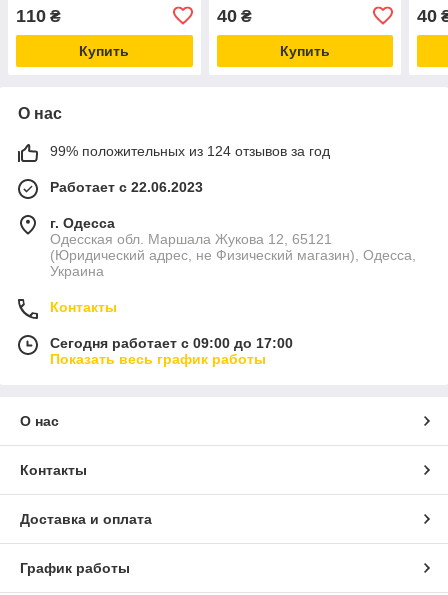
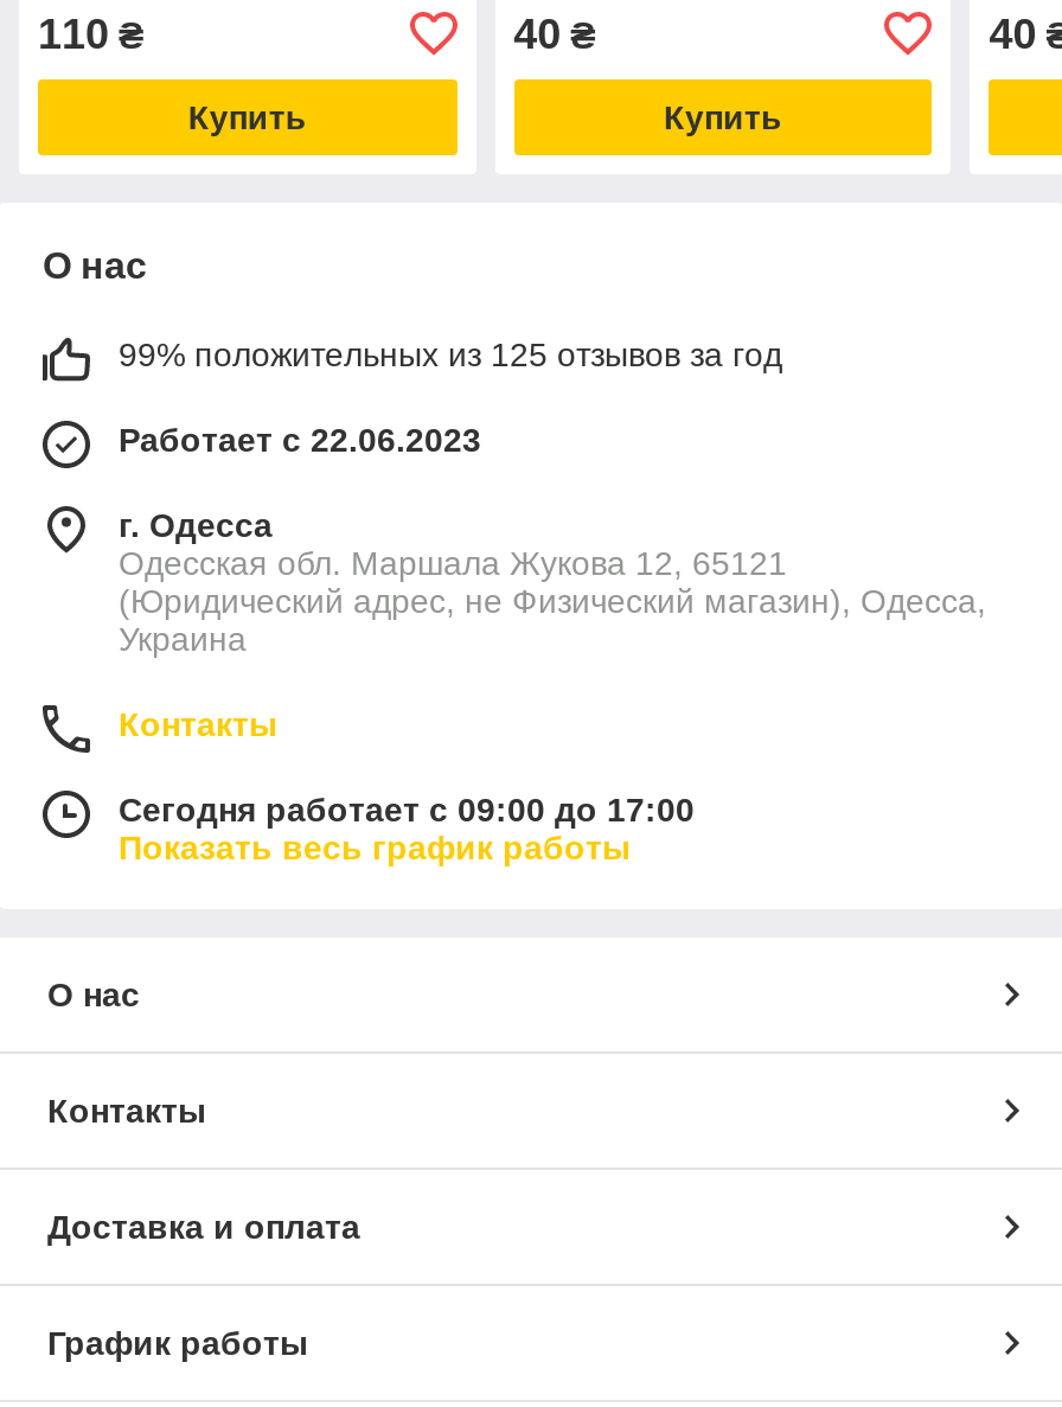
[50,143,330,159] 99% положительных из 124 отзывов за год -> [119,335,782,373] 99% положительных из 125 отзывов за год

